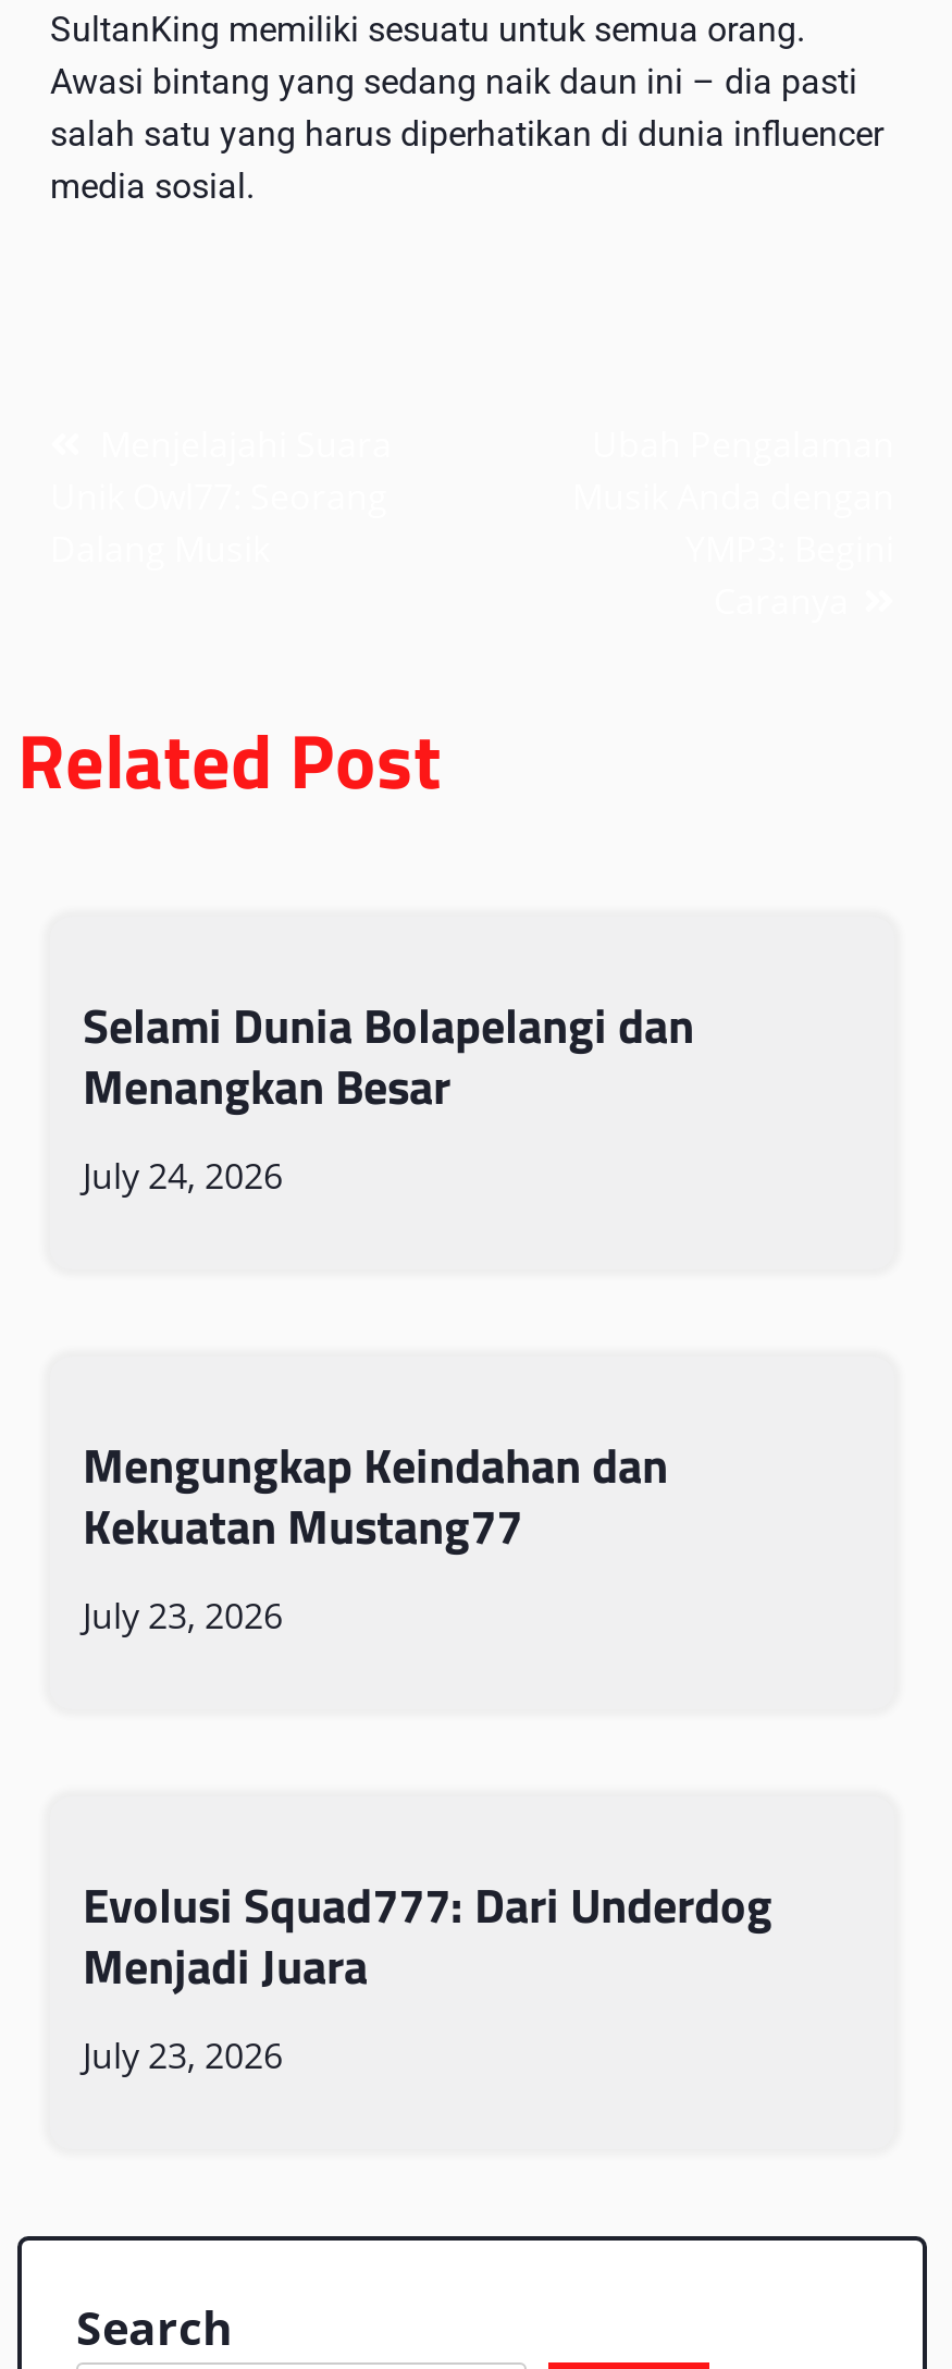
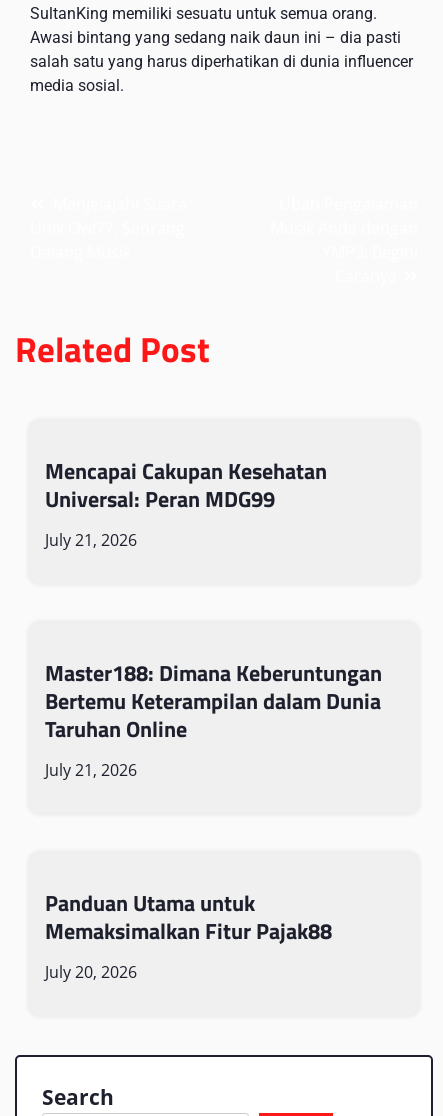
[83,988,694,1200] Selami Dunia Bolapelangi dan | Menangkan Besar | July 24, 2026 -> [45,454,327,551] Mencapai Cakupan Kesehatan | Universal: Peran MDG99 | July 21, 2026
[83,1428,668,1639] Mengungkap Keindahan dan | Kekuatan Mustang77 | July 23, 2026 -> [45,656,382,781] Master188: Dimana Keberuntungan | Bertemu Keterampilan dalam Dunia | Taruhan Online | July 21, 2026
[83,1868,772,2079] Evolusi Squad777: Dari Underdog | Menjadi Juara | July 23, 2026 -> [45,886,332,983] Panduan Utama untuk | Memaksimalkan Fitur Pajak88 | July 20, 2026

